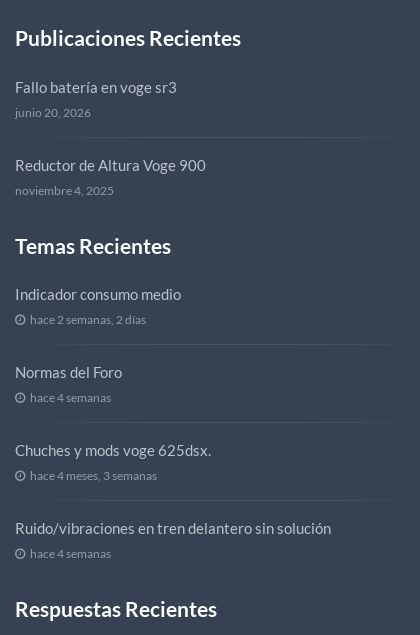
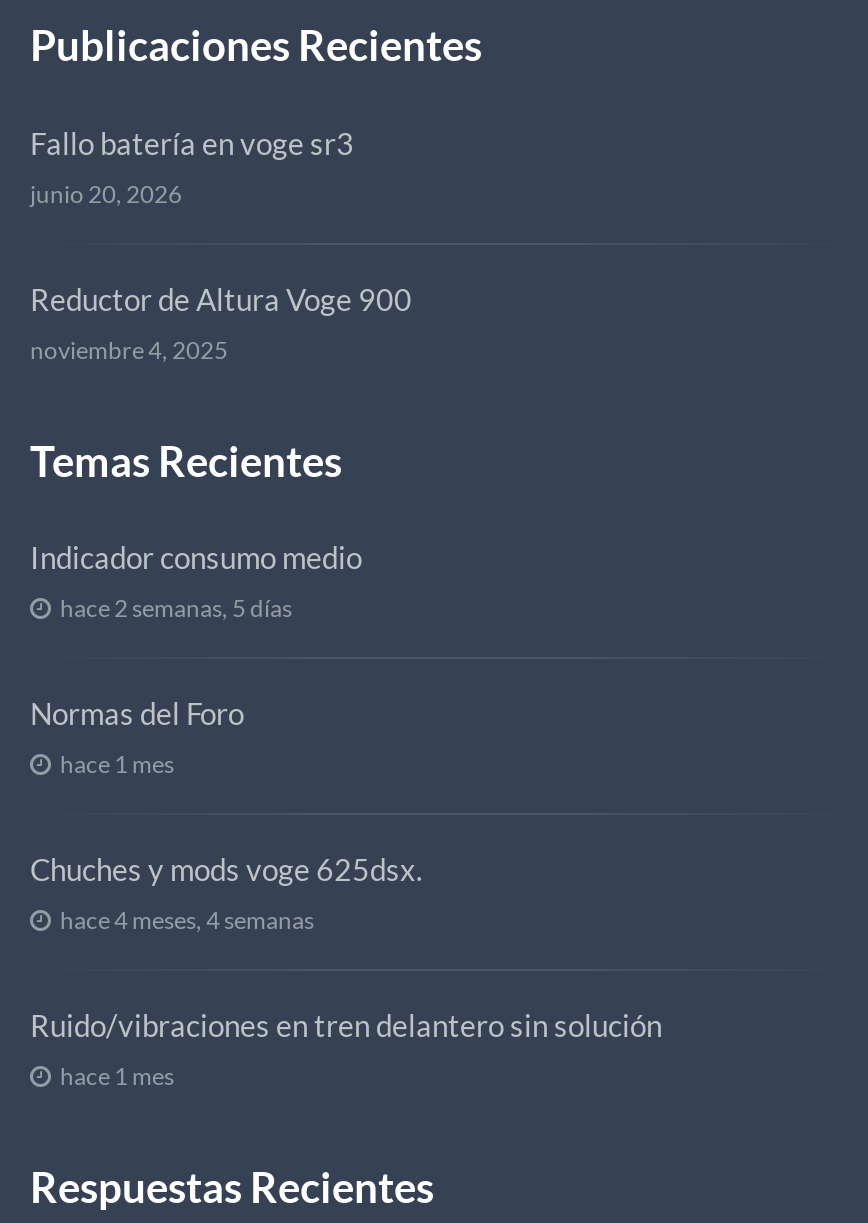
[30,312,146,327] hace 2 semanas, 2 días -> [60,594,292,624] hace 2 semanas, 5 días
[30,390,111,405] hace 4 semanas -> [60,750,174,780] hace 1 mes
[30,468,157,483] hace 4 meses, 3 semanas -> [60,906,314,936] hace 4 meses, 4 semanas
[30,546,111,561] hace 4 semanas -> [60,1062,174,1092] hace 1 mes

